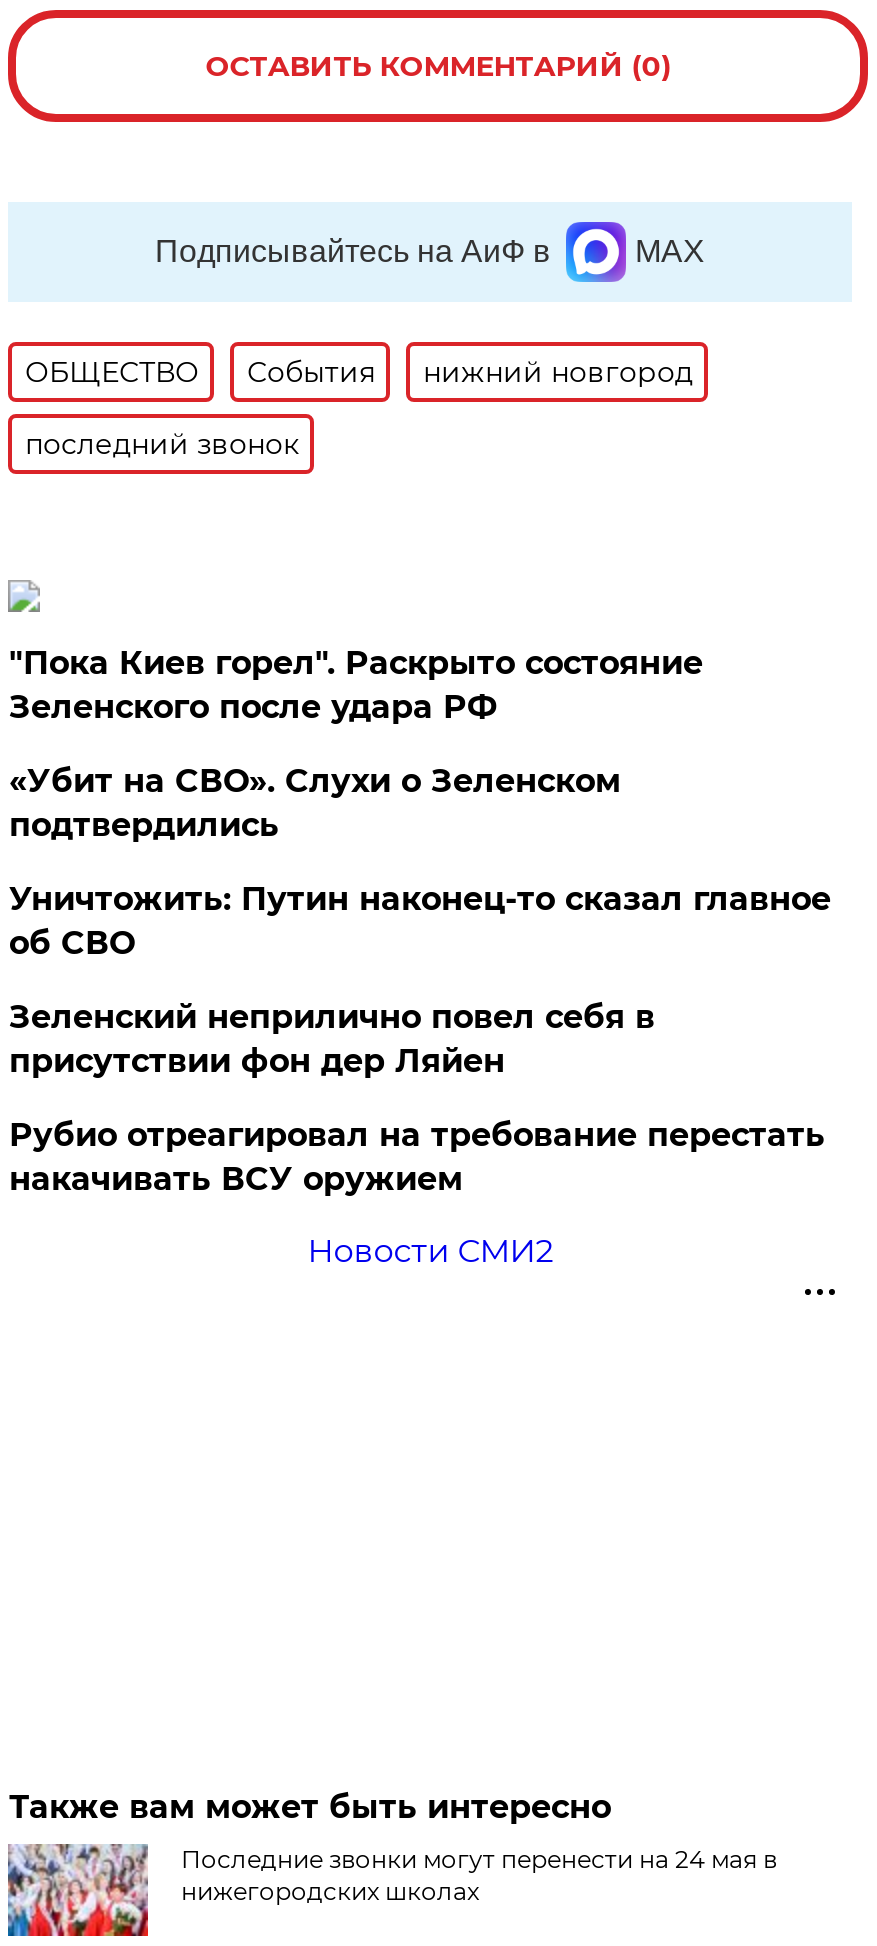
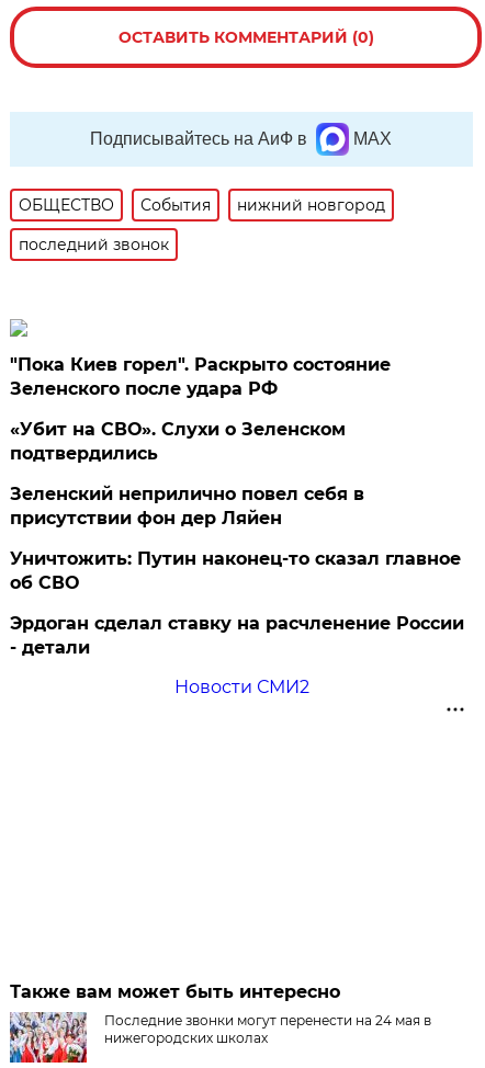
moved [9,880,831,962] -> [10,548,461,593]: Уничтожить: Путин наконец-то сказал главное | об СВО
moved [9,998,655,1080] -> [10,484,365,529]: Зеленский неприлично повел cебя в | присутствии фон дер Ляйен
[9,1116,825,1198] Рубио отреагировал на требование перестать | накачивать ВСУ оружием -> [10,613,465,658] Эрдоган сделал ставку на расчленение России | - детали

